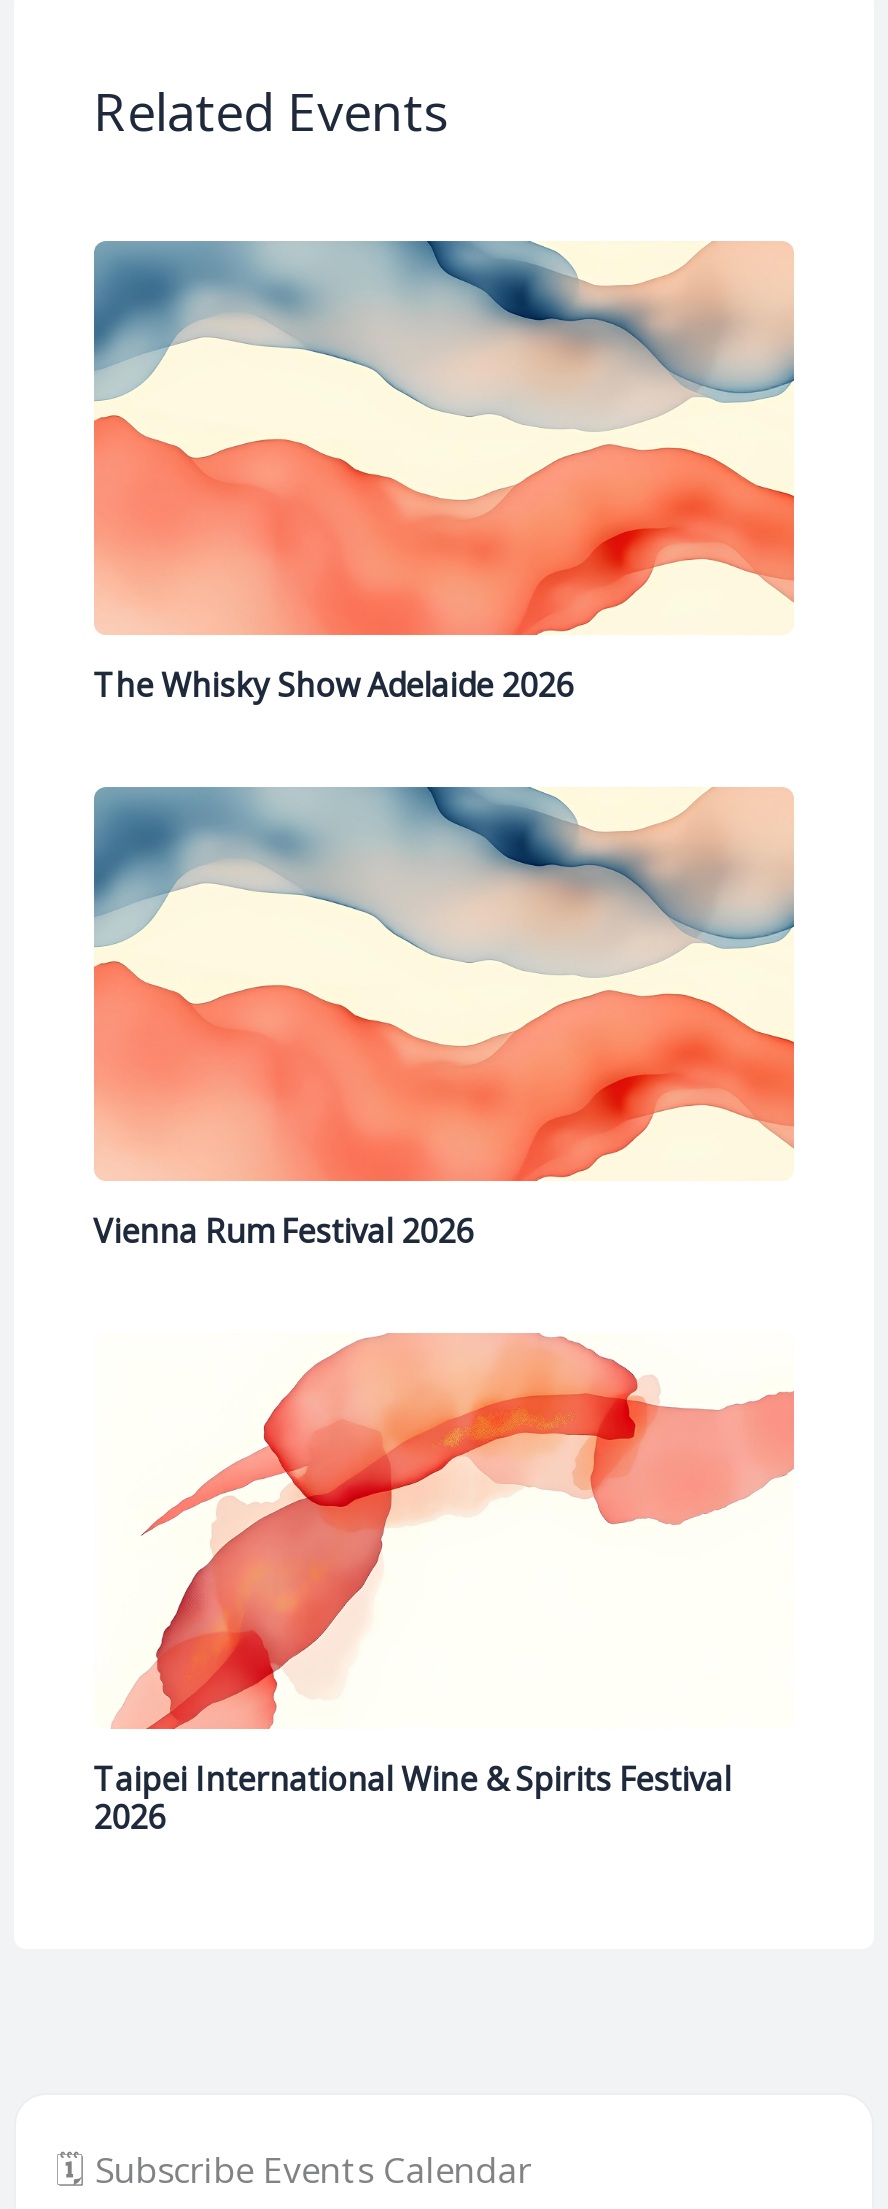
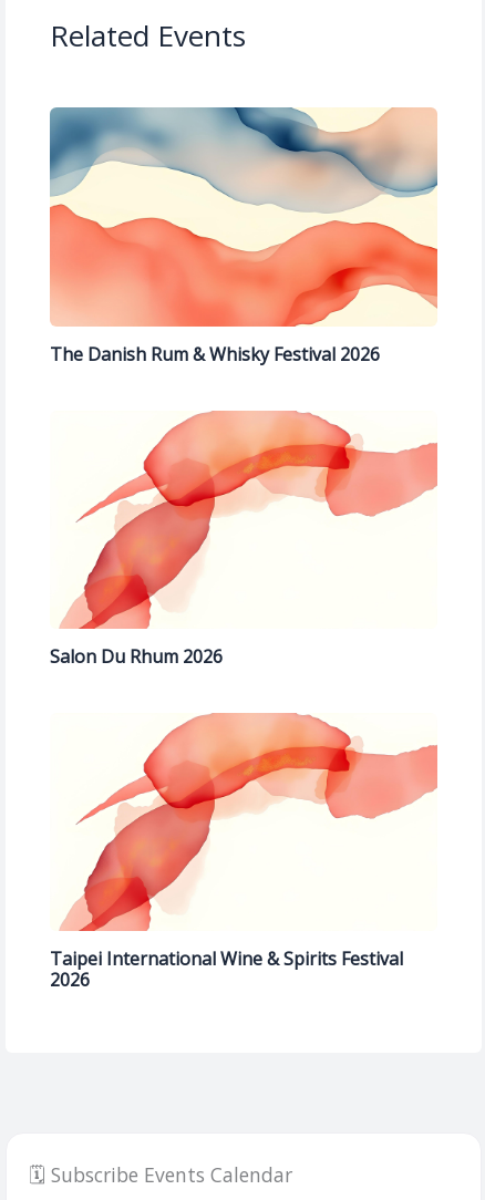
[93,663,573,707] The Whisky Show Adelaide 2026 -> [49,342,379,366] The Danish Rum & Whisky Festival 2026
[92,784,796,1254] [image] | Vienna Rum Festival 2026 -> [49,410,438,669] [image] | Salon Du Rhum 2026

